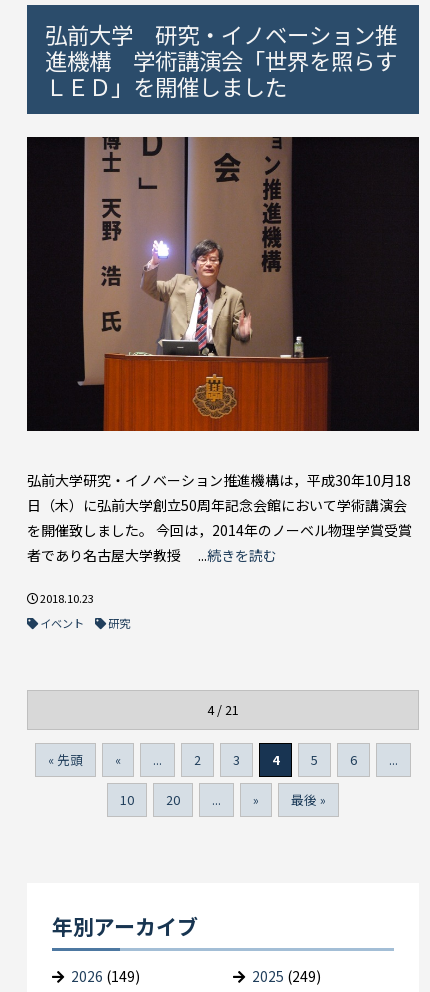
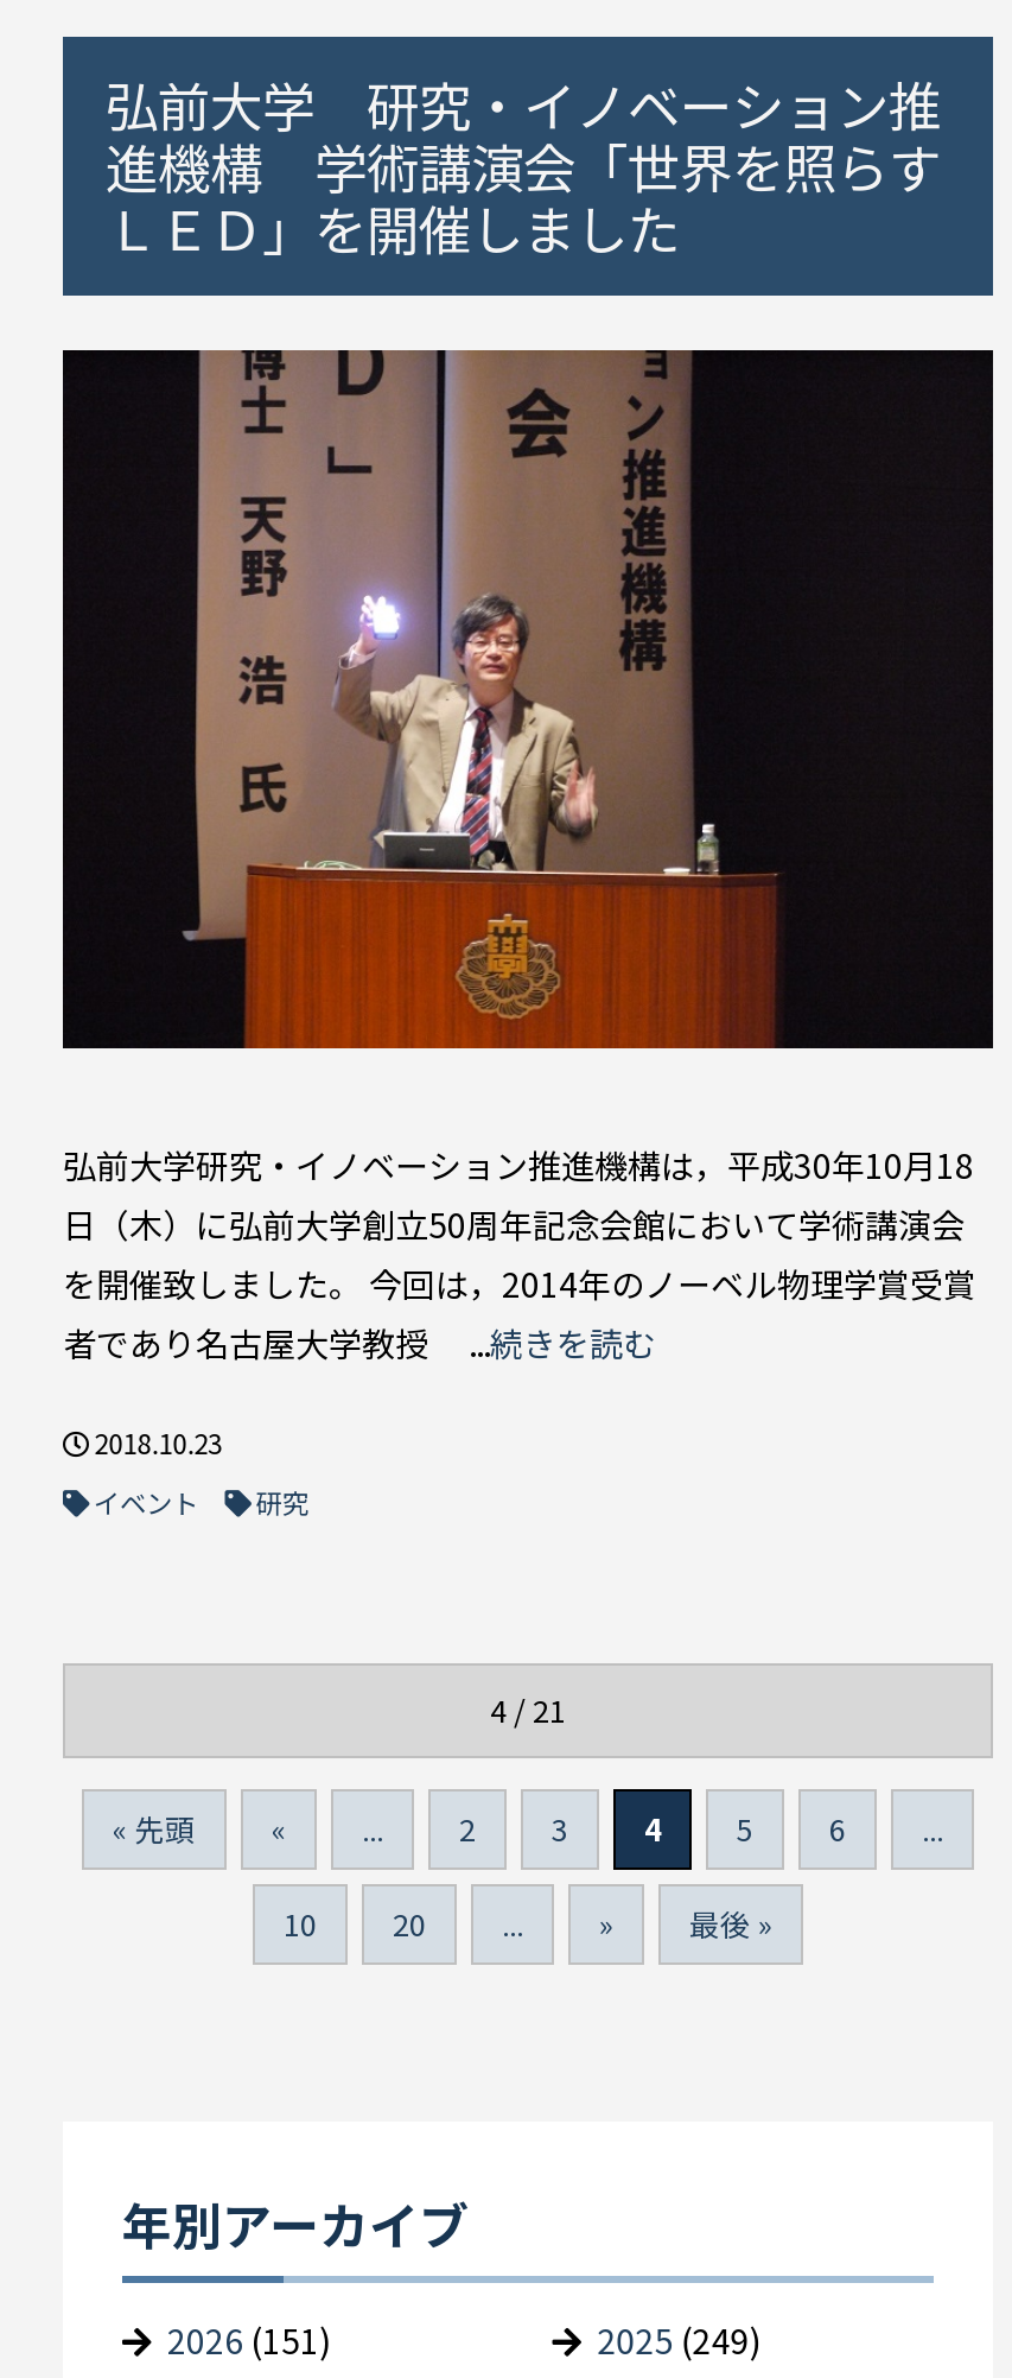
[71,966,140,986] 2026 (149) -> [167,2317,331,2364] 2026 (151)

